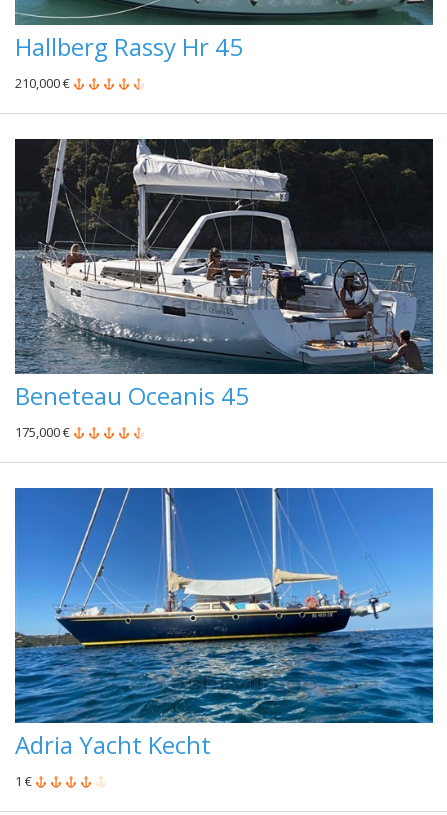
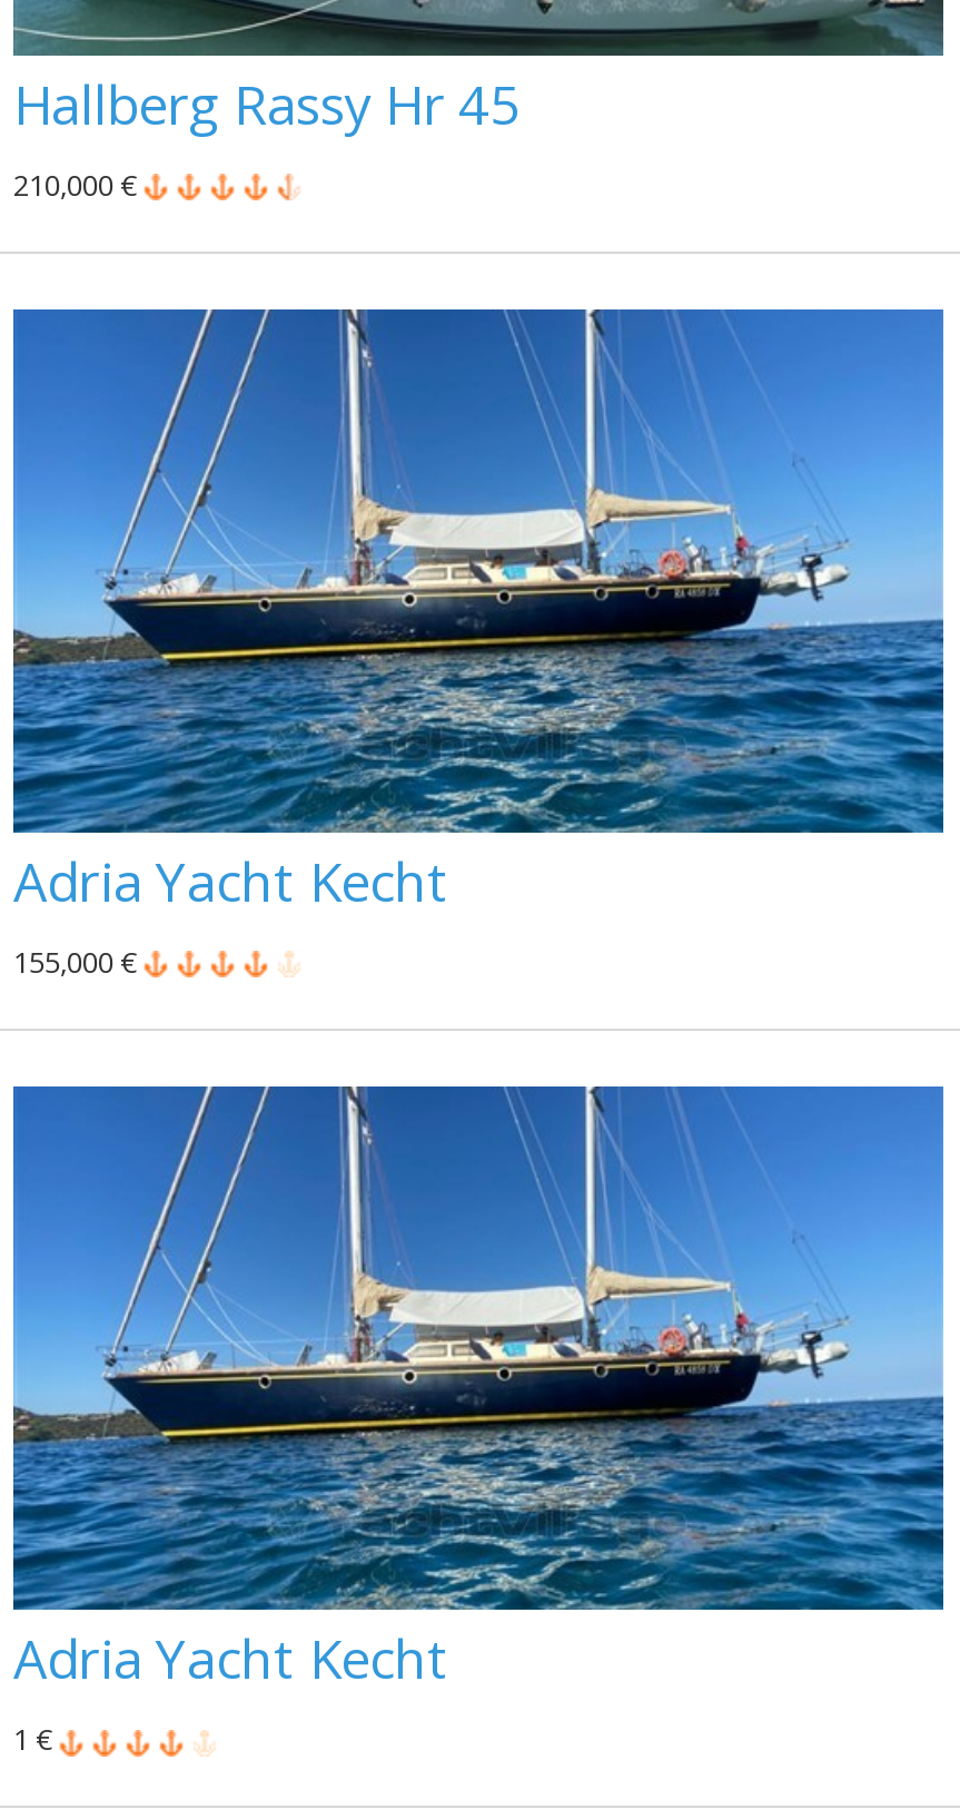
[14,138,434,441] [image] | Beneteau Oceanis 45 | 175,000 € -> [11,307,946,981] [image] | Adria Yacht Kecht | 155,000 €

